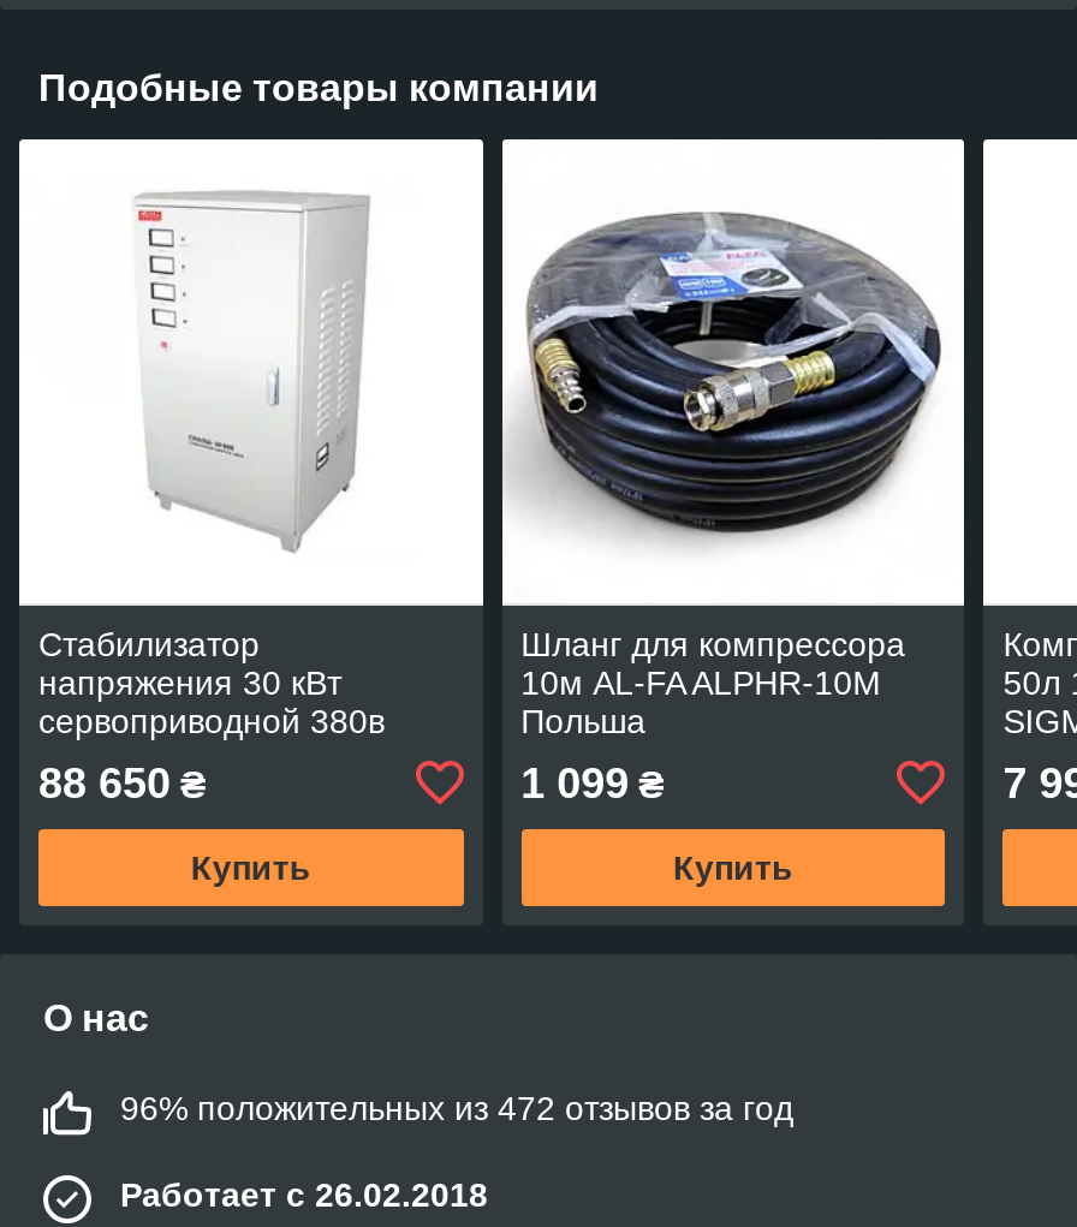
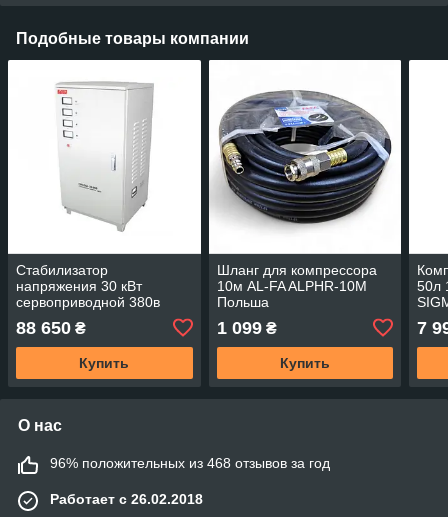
[120,1088,793,1127] 96% положительных из 472 отзывов за год -> [50,455,330,471] 96% положительных из 468 отзывов за год

